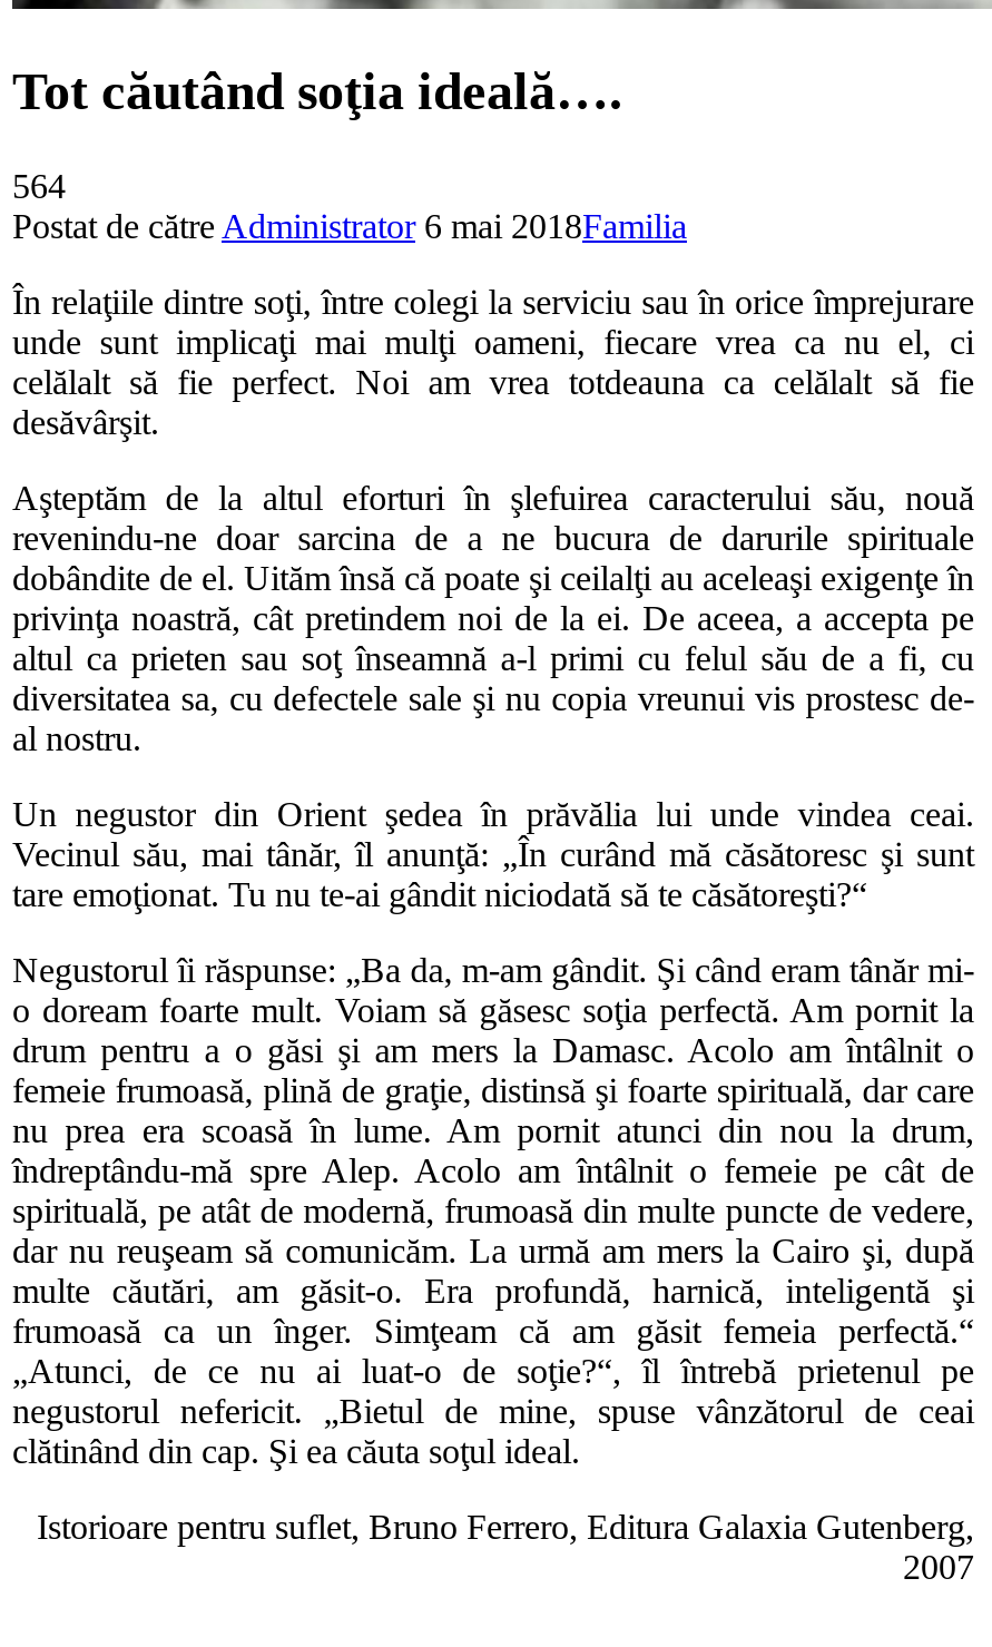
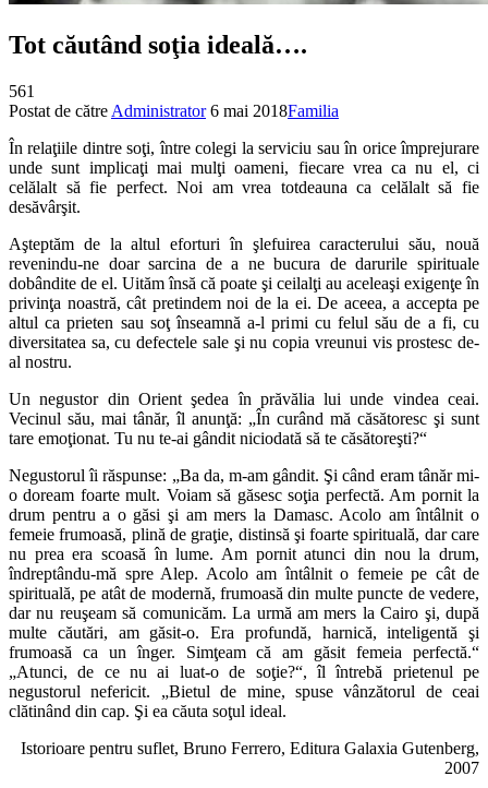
[12,167,66,204] 564 -> [9,82,35,100] 561

